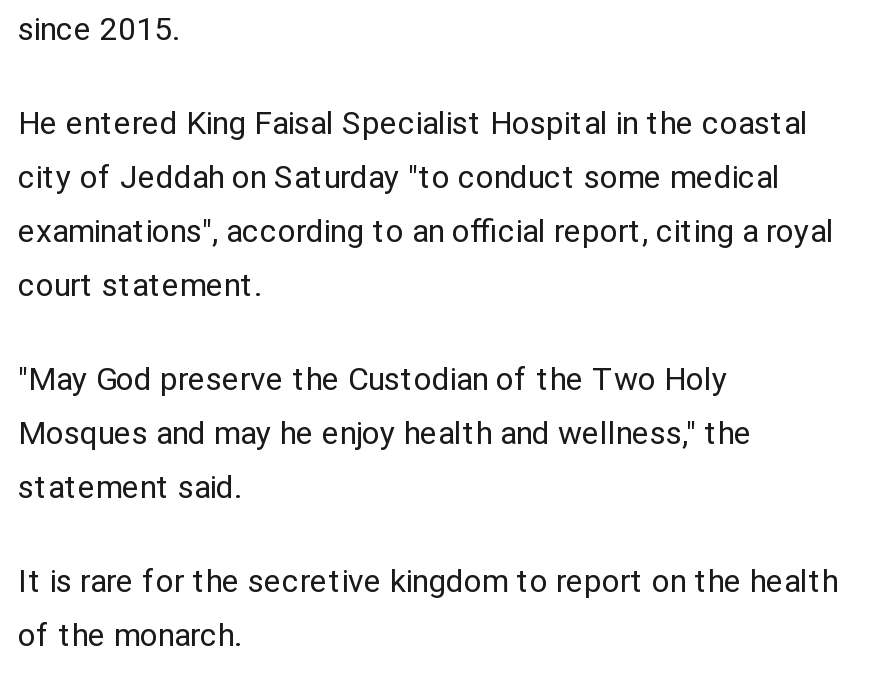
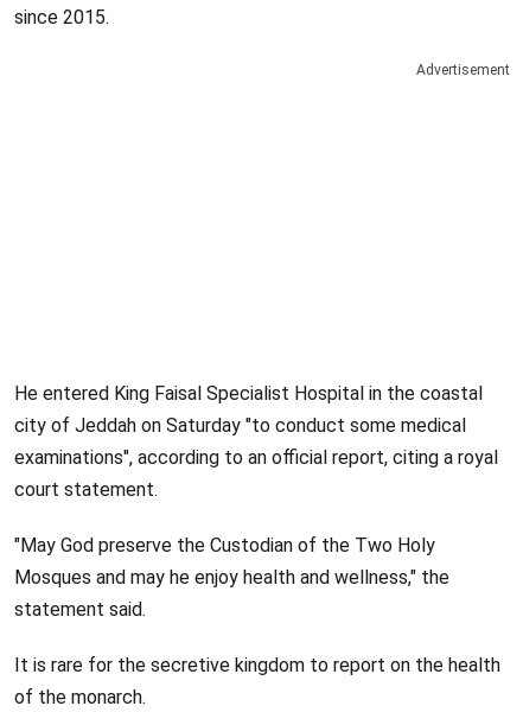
none -> [416,62,510,78] Advertisement

